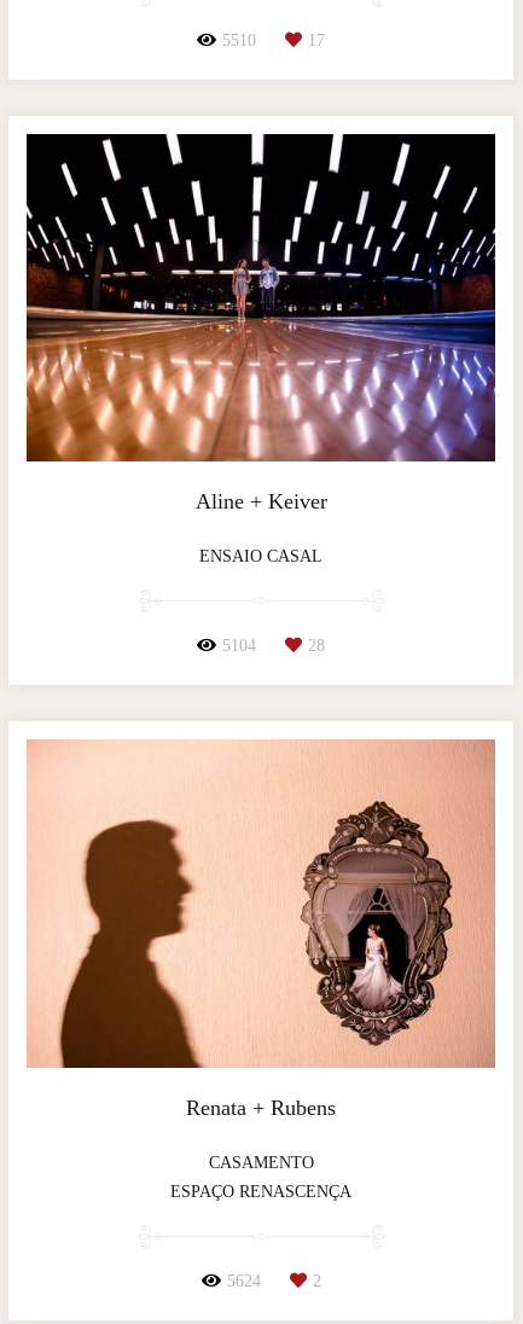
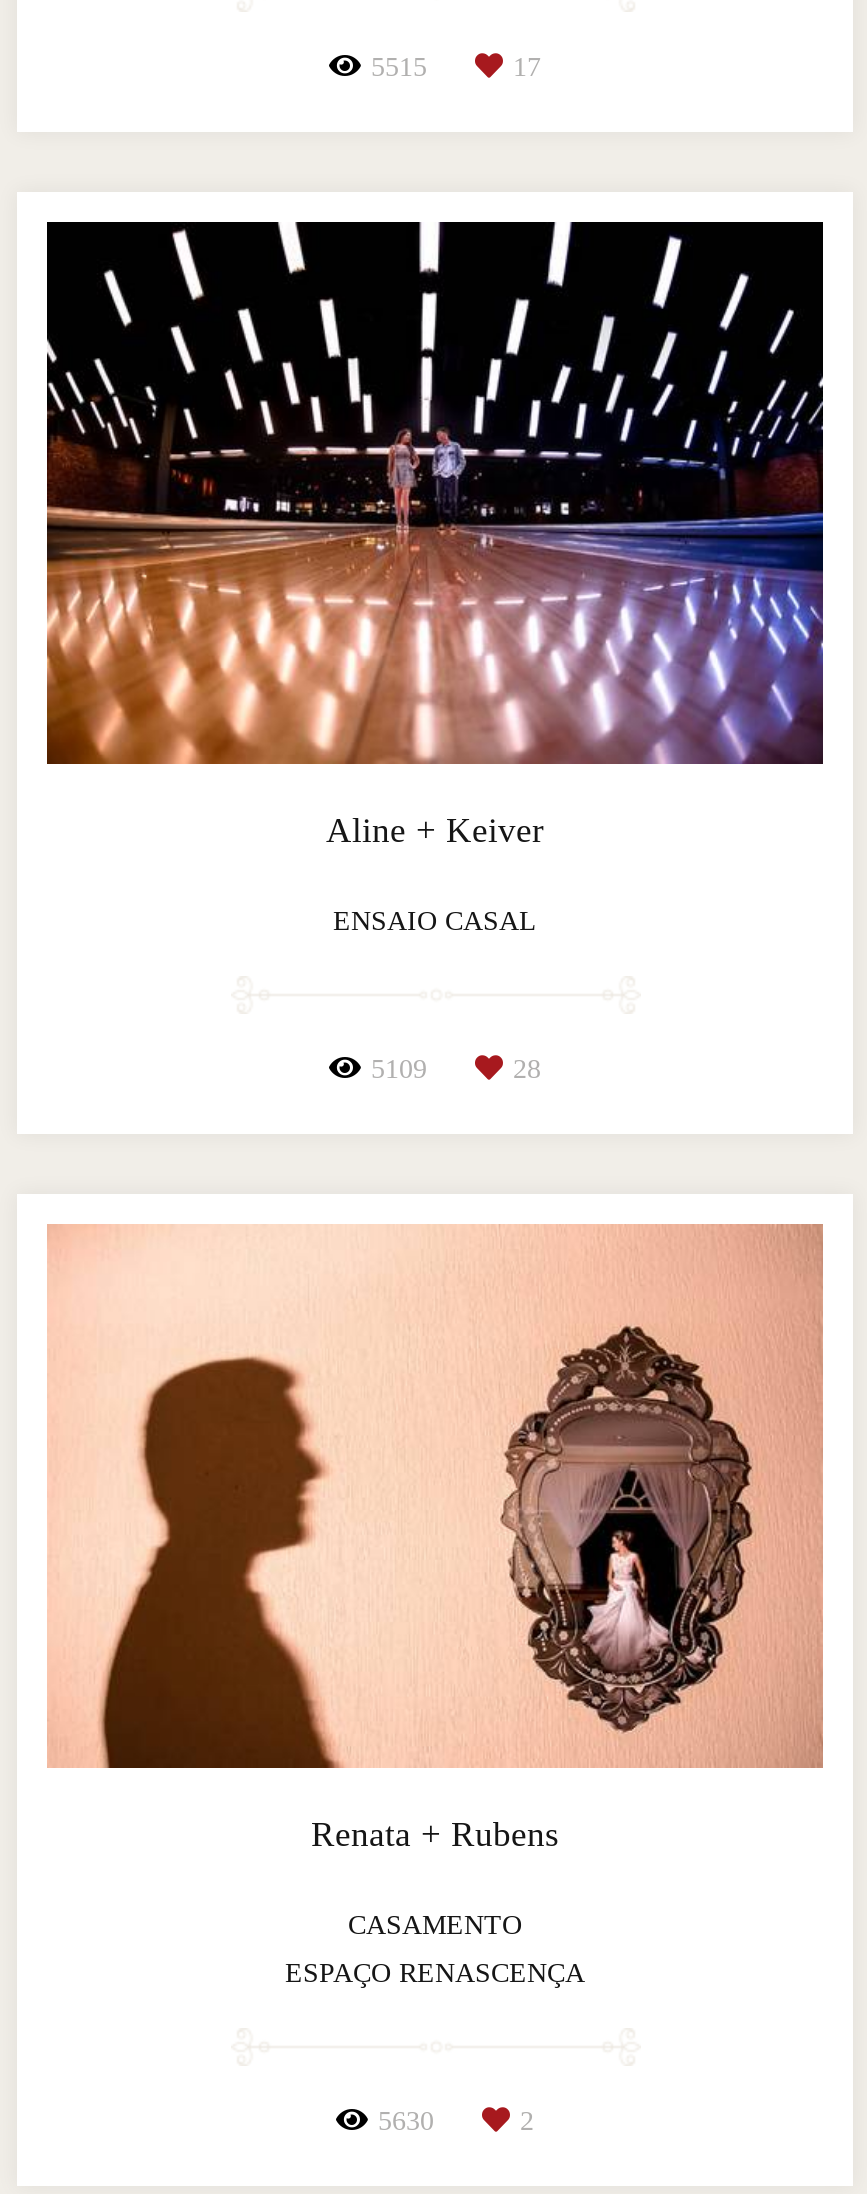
[222,31,256,49] 5510 -> [371,51,427,81] 5515
[222,637,256,655] 5104 -> [371,1054,427,1084] 5109
[226,1272,260,1290] 5624 -> [378,2106,434,2136] 5630

